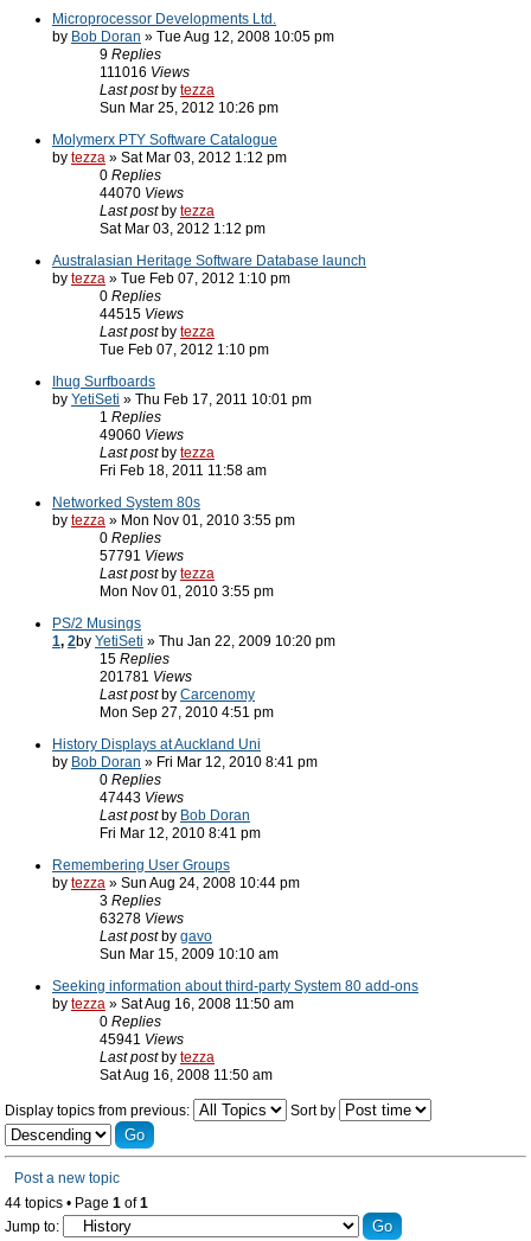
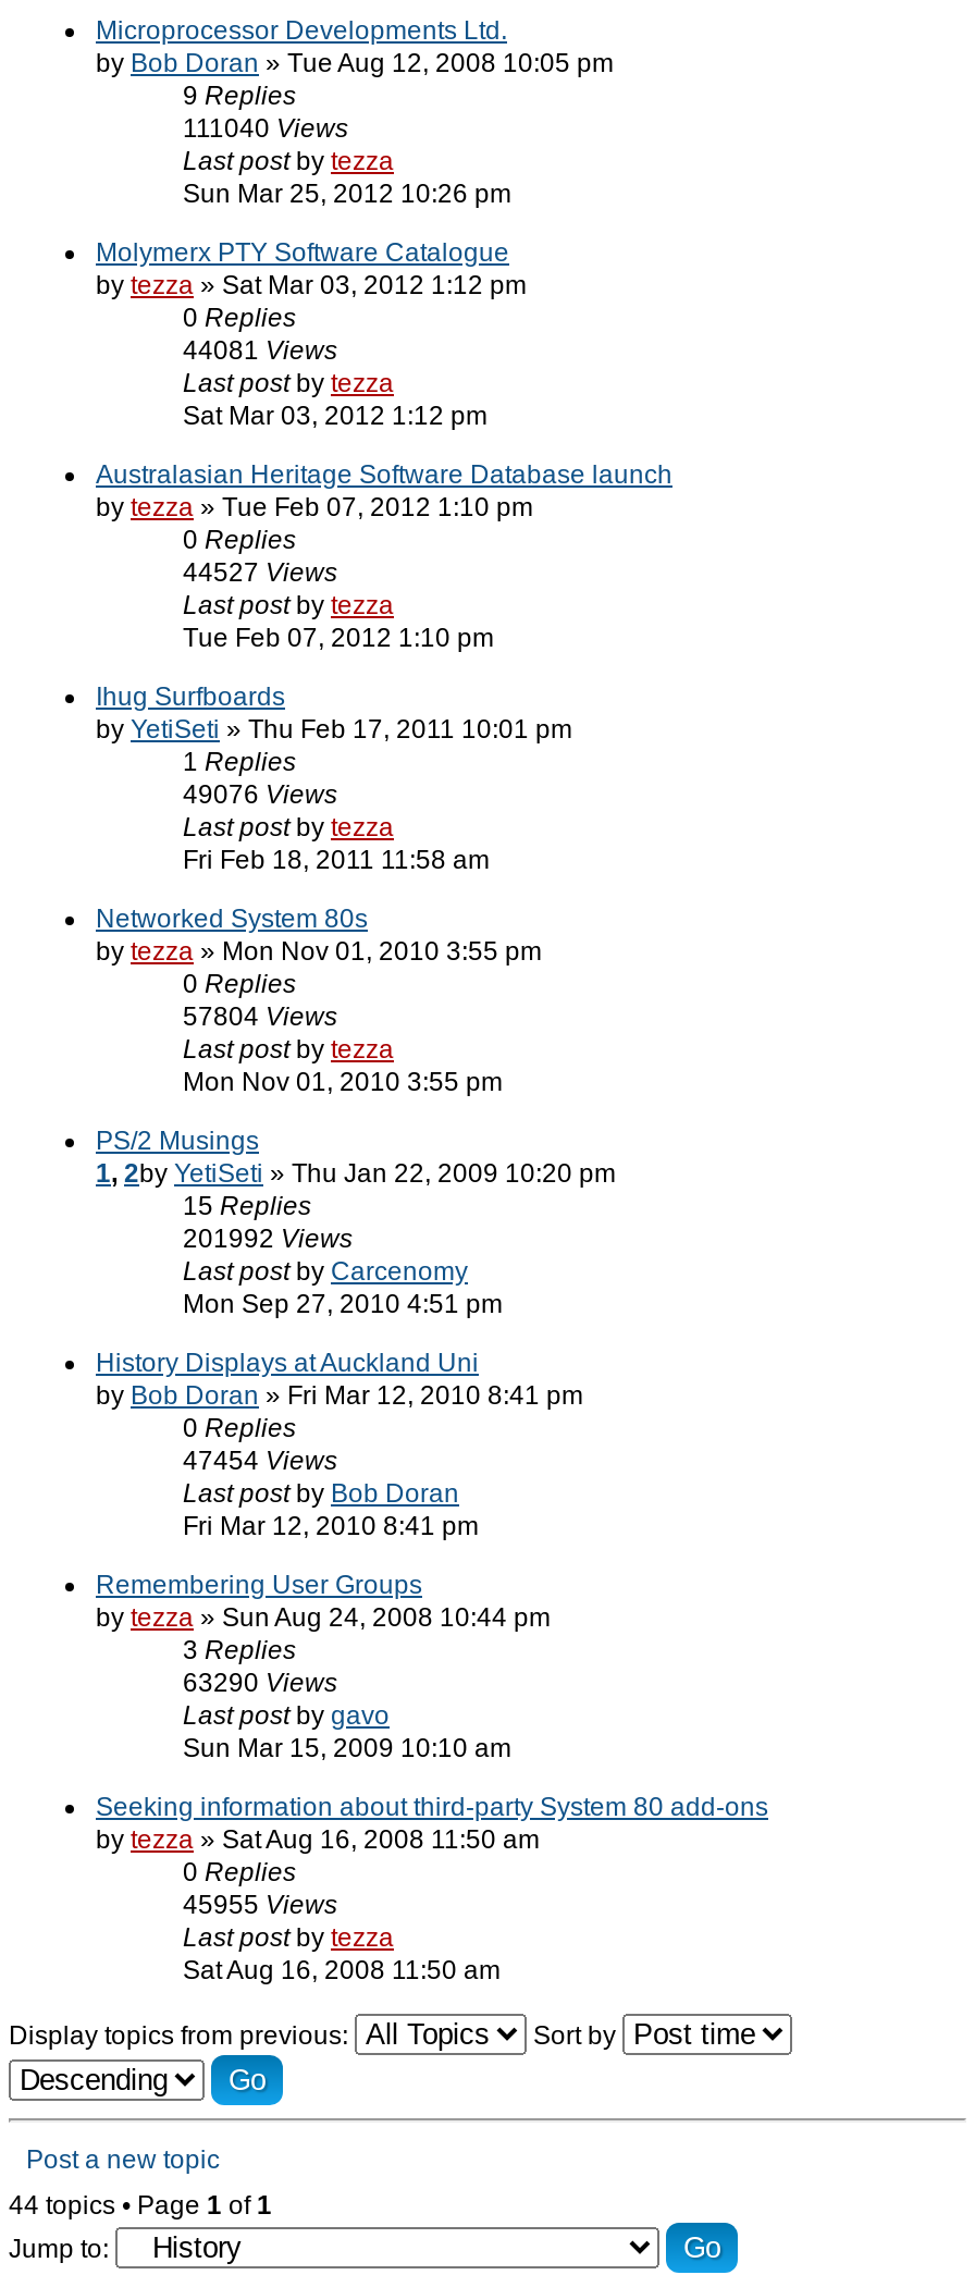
[100,64,190,81] 111016 Views -> [183,113,348,144] 111040 Views
[100,185,184,201] 44070 Views -> [183,335,337,366] 44081 Views
[100,306,184,322] 44515 Views -> [183,557,337,588] 44527 Views
[100,427,184,443] 49060 Views -> [183,779,337,810] 49076 Views
[100,548,184,564] 57791 Views -> [183,1001,337,1032] 57804 Views
[100,669,192,685] 201781 Views -> [183,1223,353,1254] 201992 Views
[100,789,184,806] 47443 Views -> [183,1446,337,1476] 47454 Views
[100,910,184,927] 63278 Views -> [183,1668,337,1698] 63290 Views
[100,1031,184,1048] 45941 Views -> [183,1890,337,1920] 45955 Views

